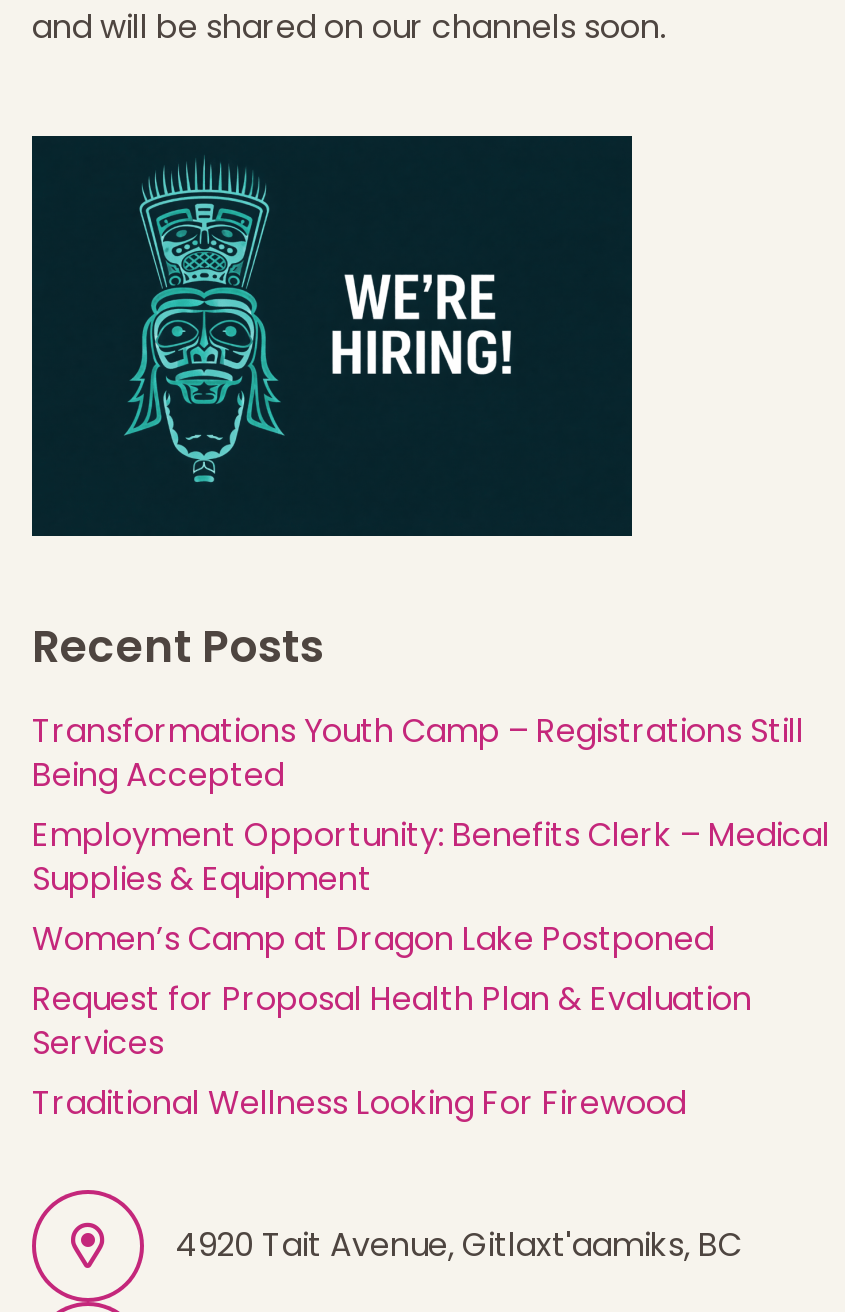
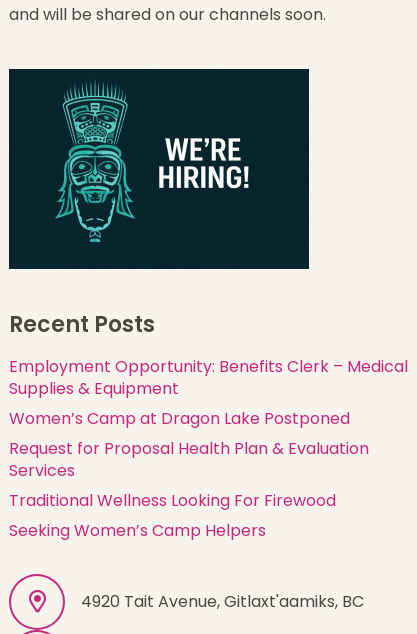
[32,709,804,799] Transformations Youth Camp – Registrations Still | Being Accepted -> none
moved [32,813,830,1127] -> [9,354,408,511]: Employment Opportunity: Benefits Clerk – Medical | Supplies & Equipment | Women’s Camp at Dragon Lake Postponed | Request for Proposal Health Plan & Evaluation | Services | Traditional Wellness Looking For Firewood
none -> [9,518,266,541] Seeking Women’s Camp Helpers

